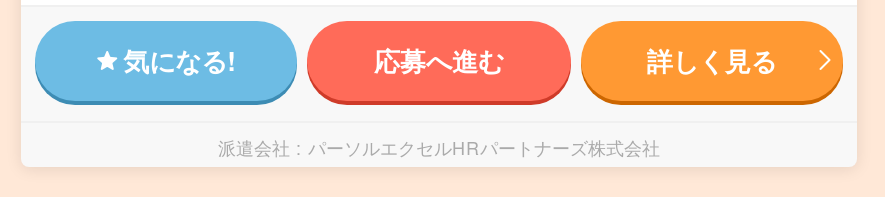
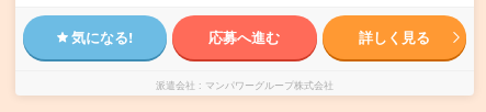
[308,135,660,161] パーソルエクセルHRパートナーズ株式会社 -> [205,78,334,92] マンパワーグループ株式会社

